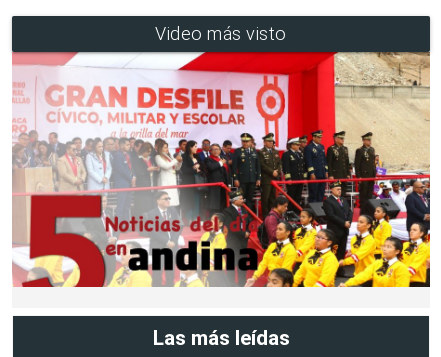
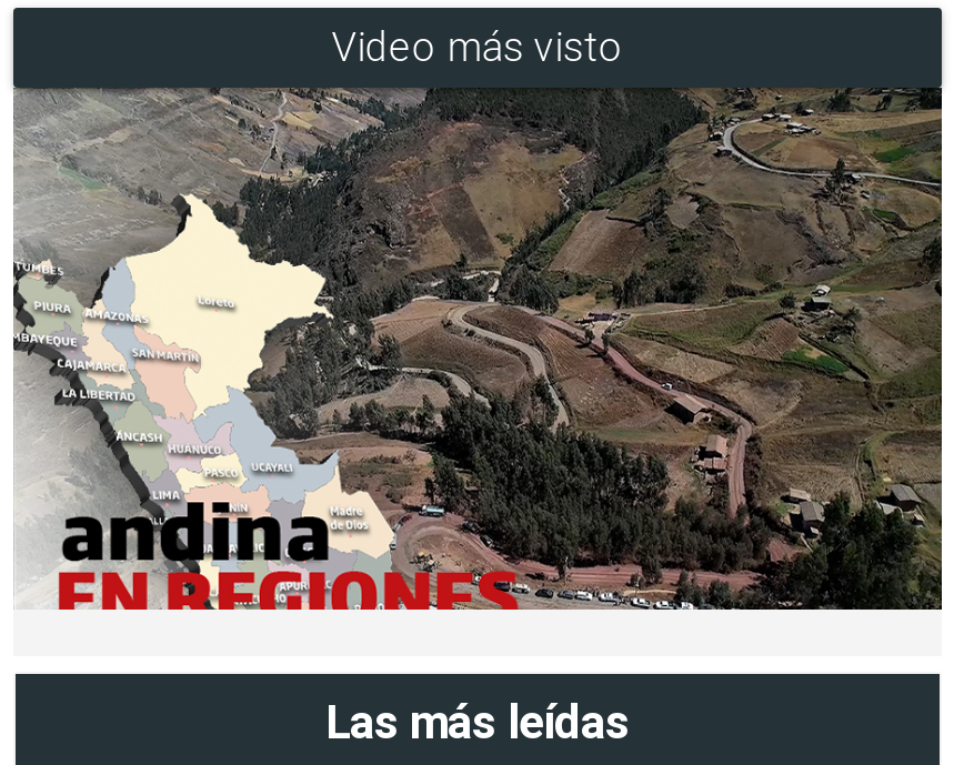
[12,51,431,288] [image] -> [11,88,944,612] [image]

